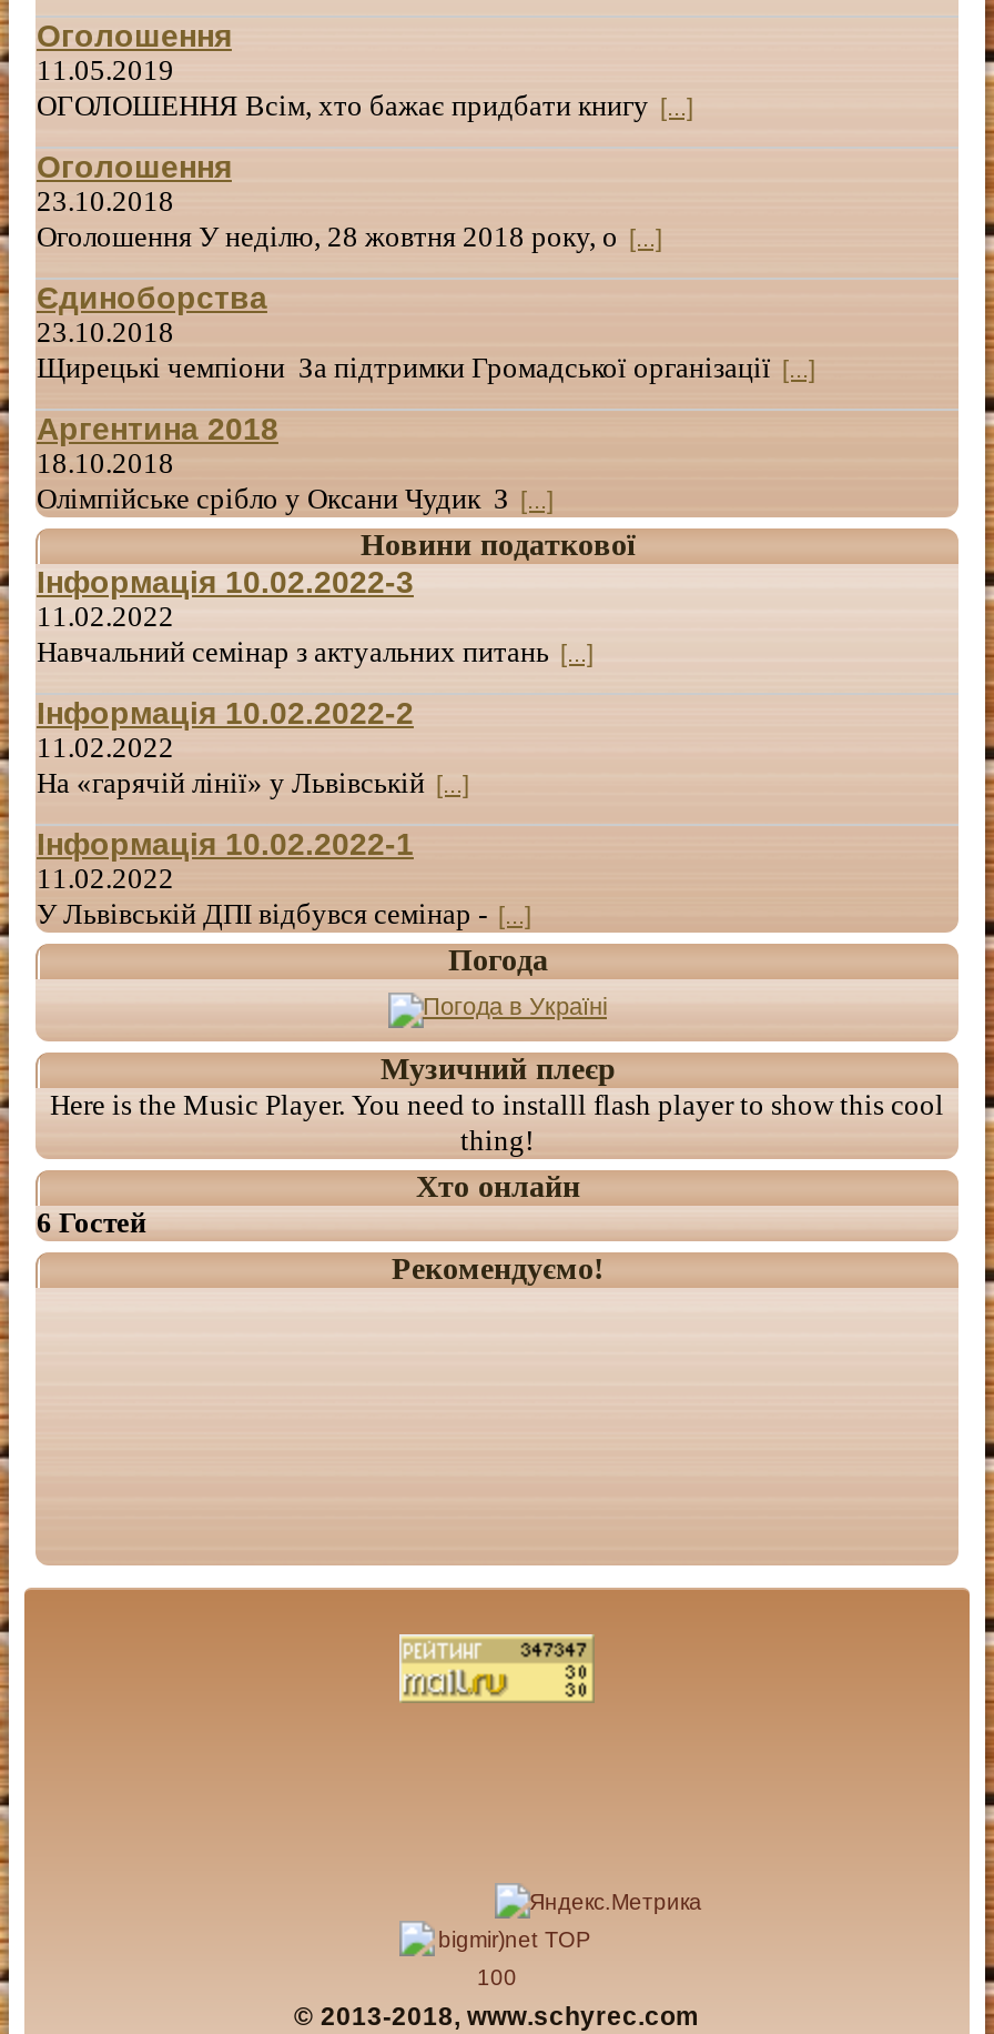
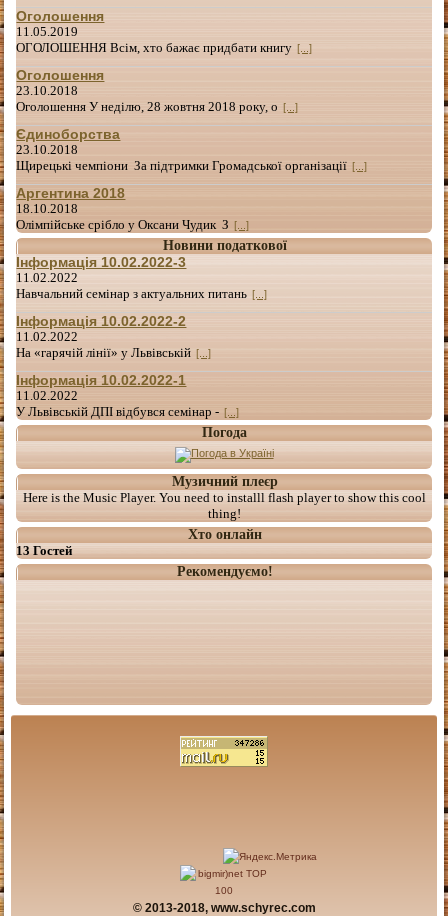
[37,1207,145,1240] 6 Гостей -> [16,543,72,558] 13 Гостей

